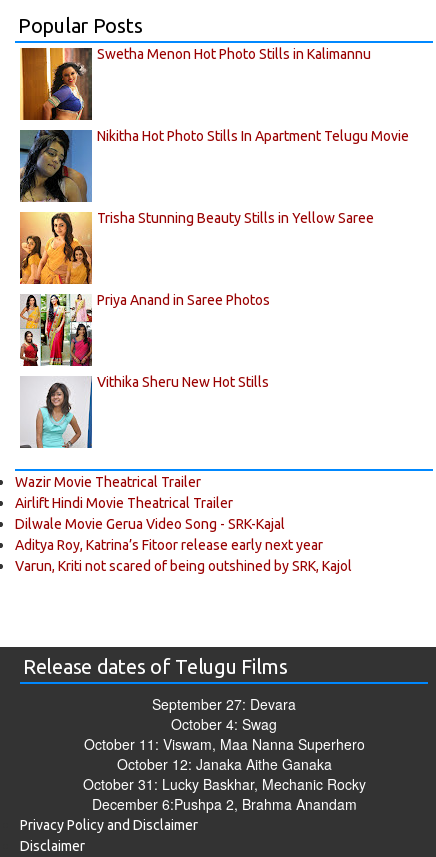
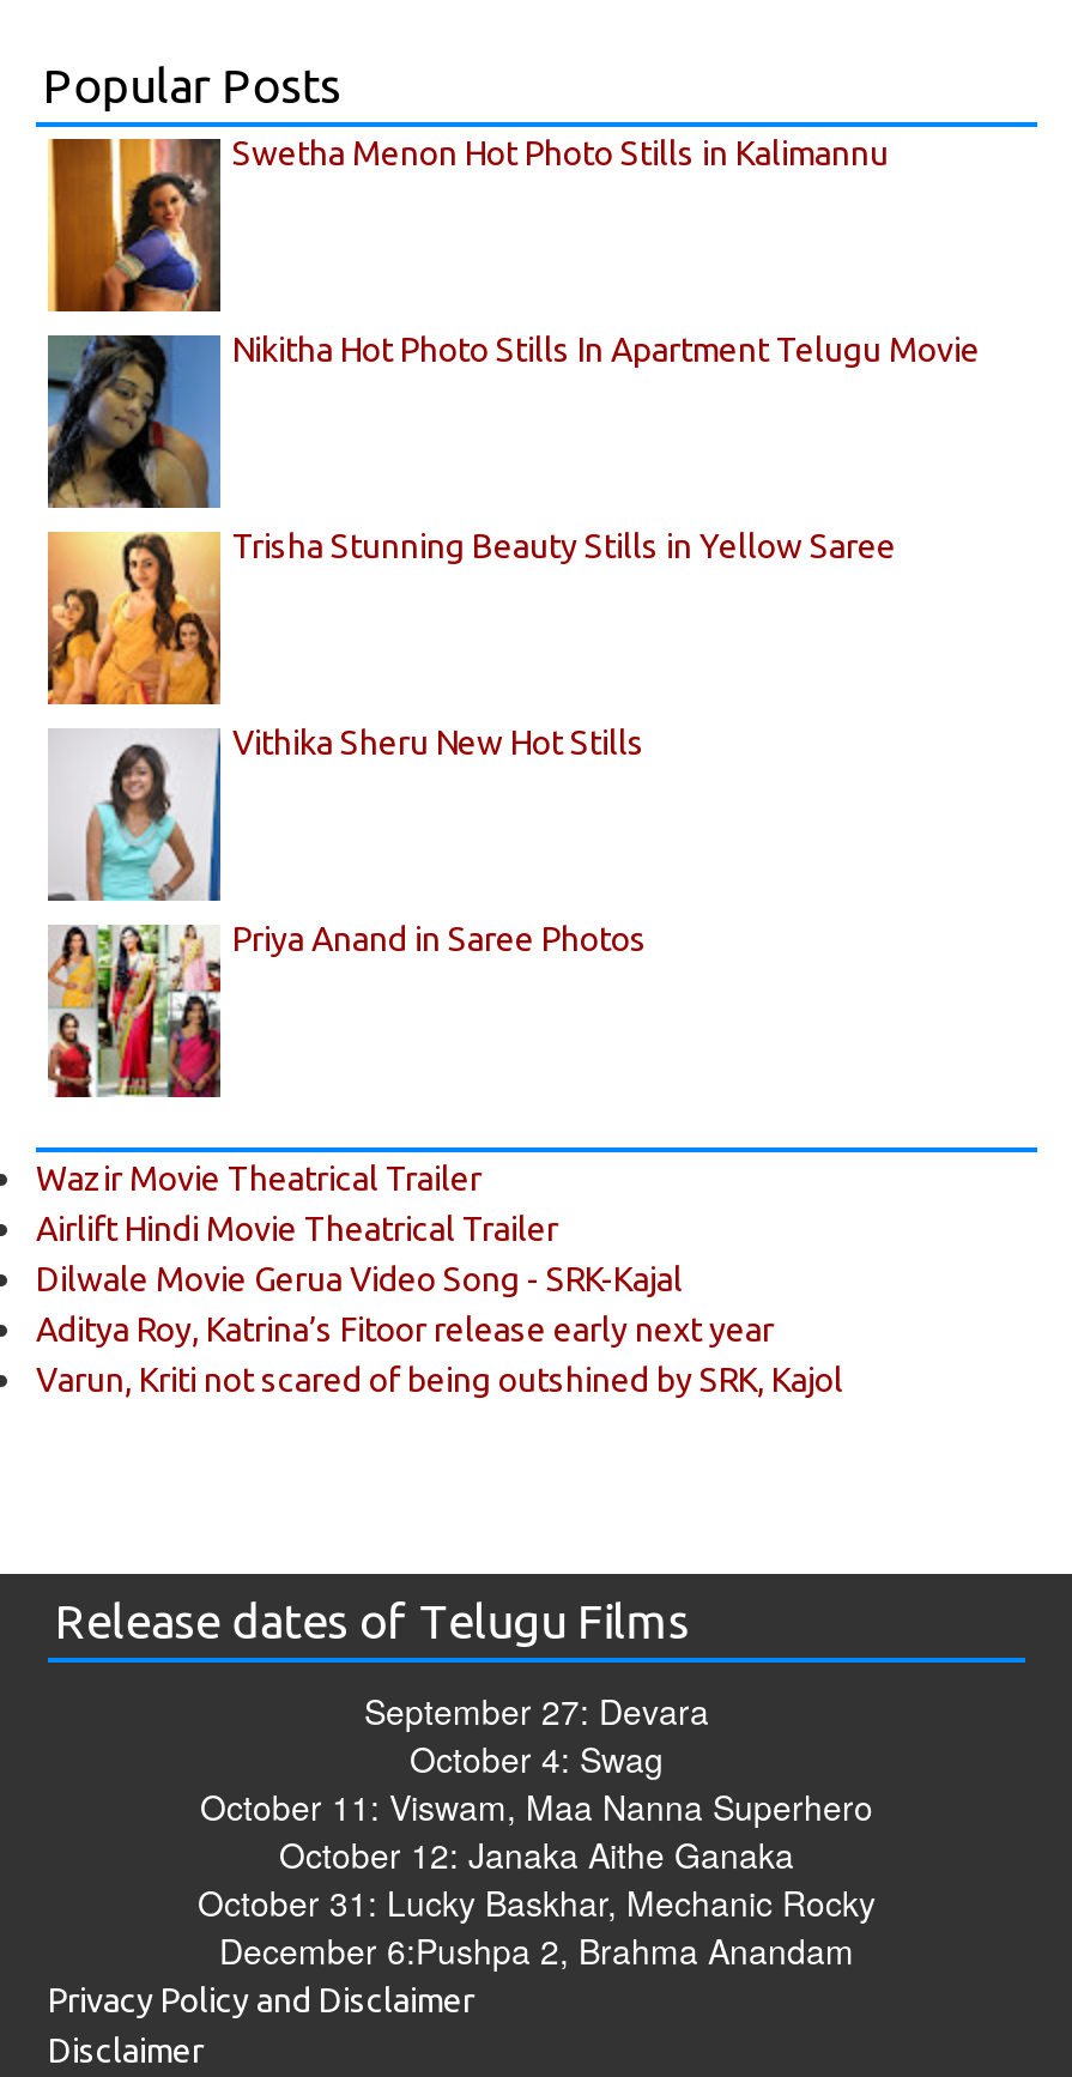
moved [97,292,270,308] -> [232,919,647,958]: Priya Anand in Saree Photos
moved [19,374,269,449] -> [46,723,644,903]: [image] | Vithika Sheru New Hot Stills

